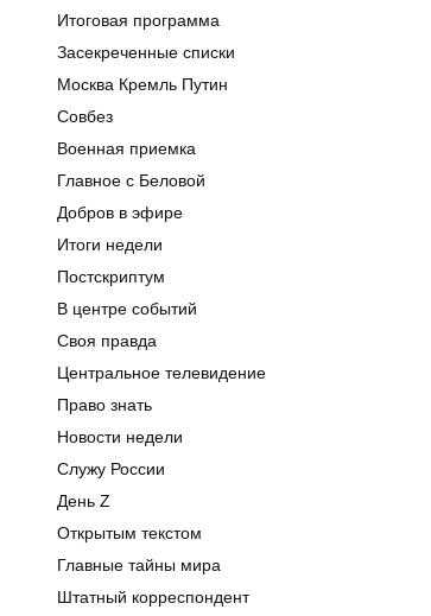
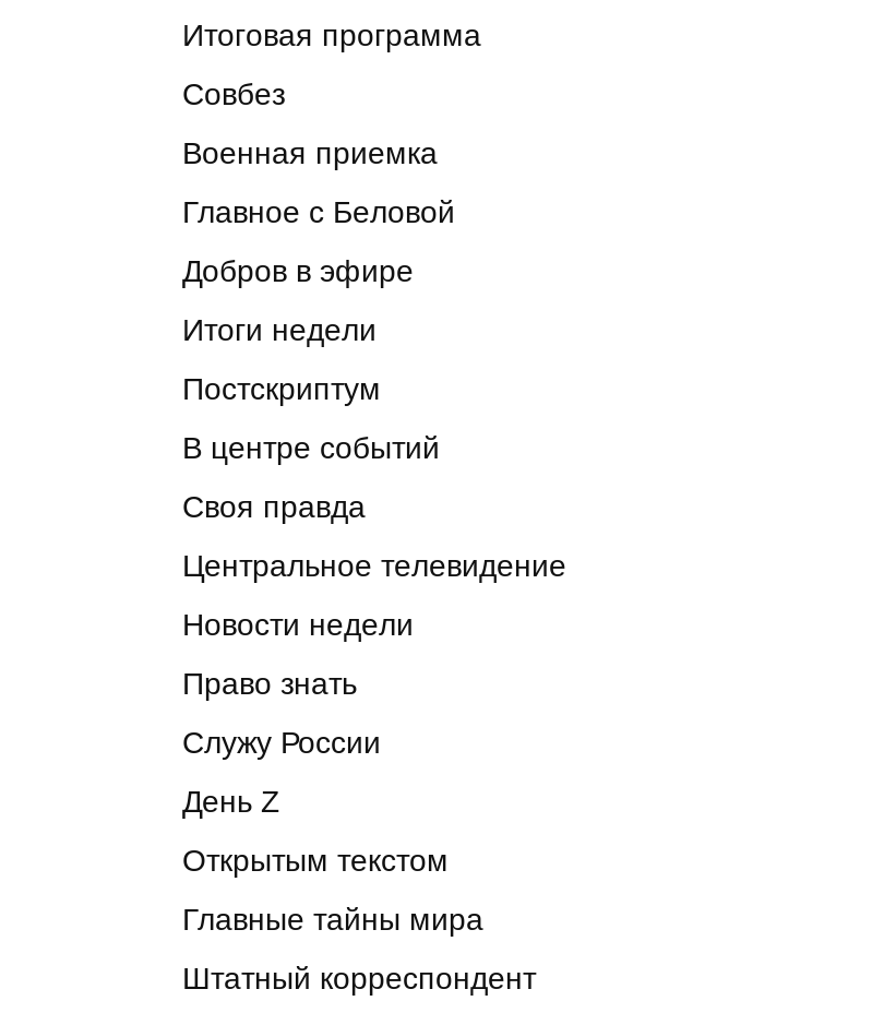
[57,42,235,93] Засекреченные списки | Москва Кремль Путин -> none
moved [57,427,183,446] -> [182,606,414,641]: Новости недели

